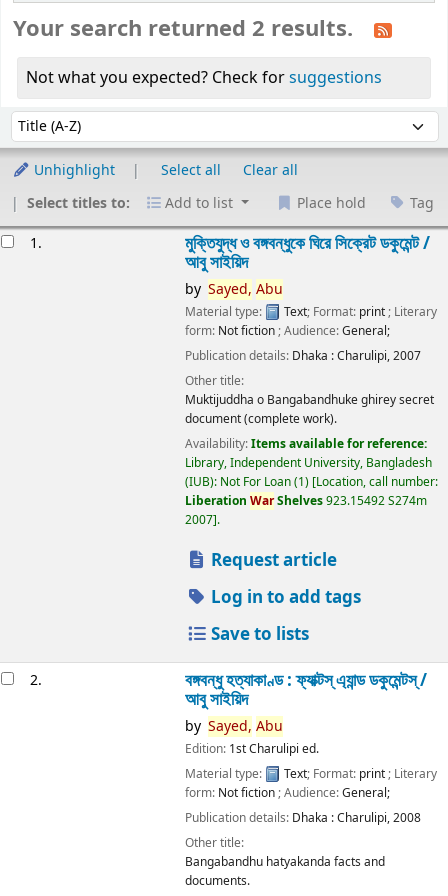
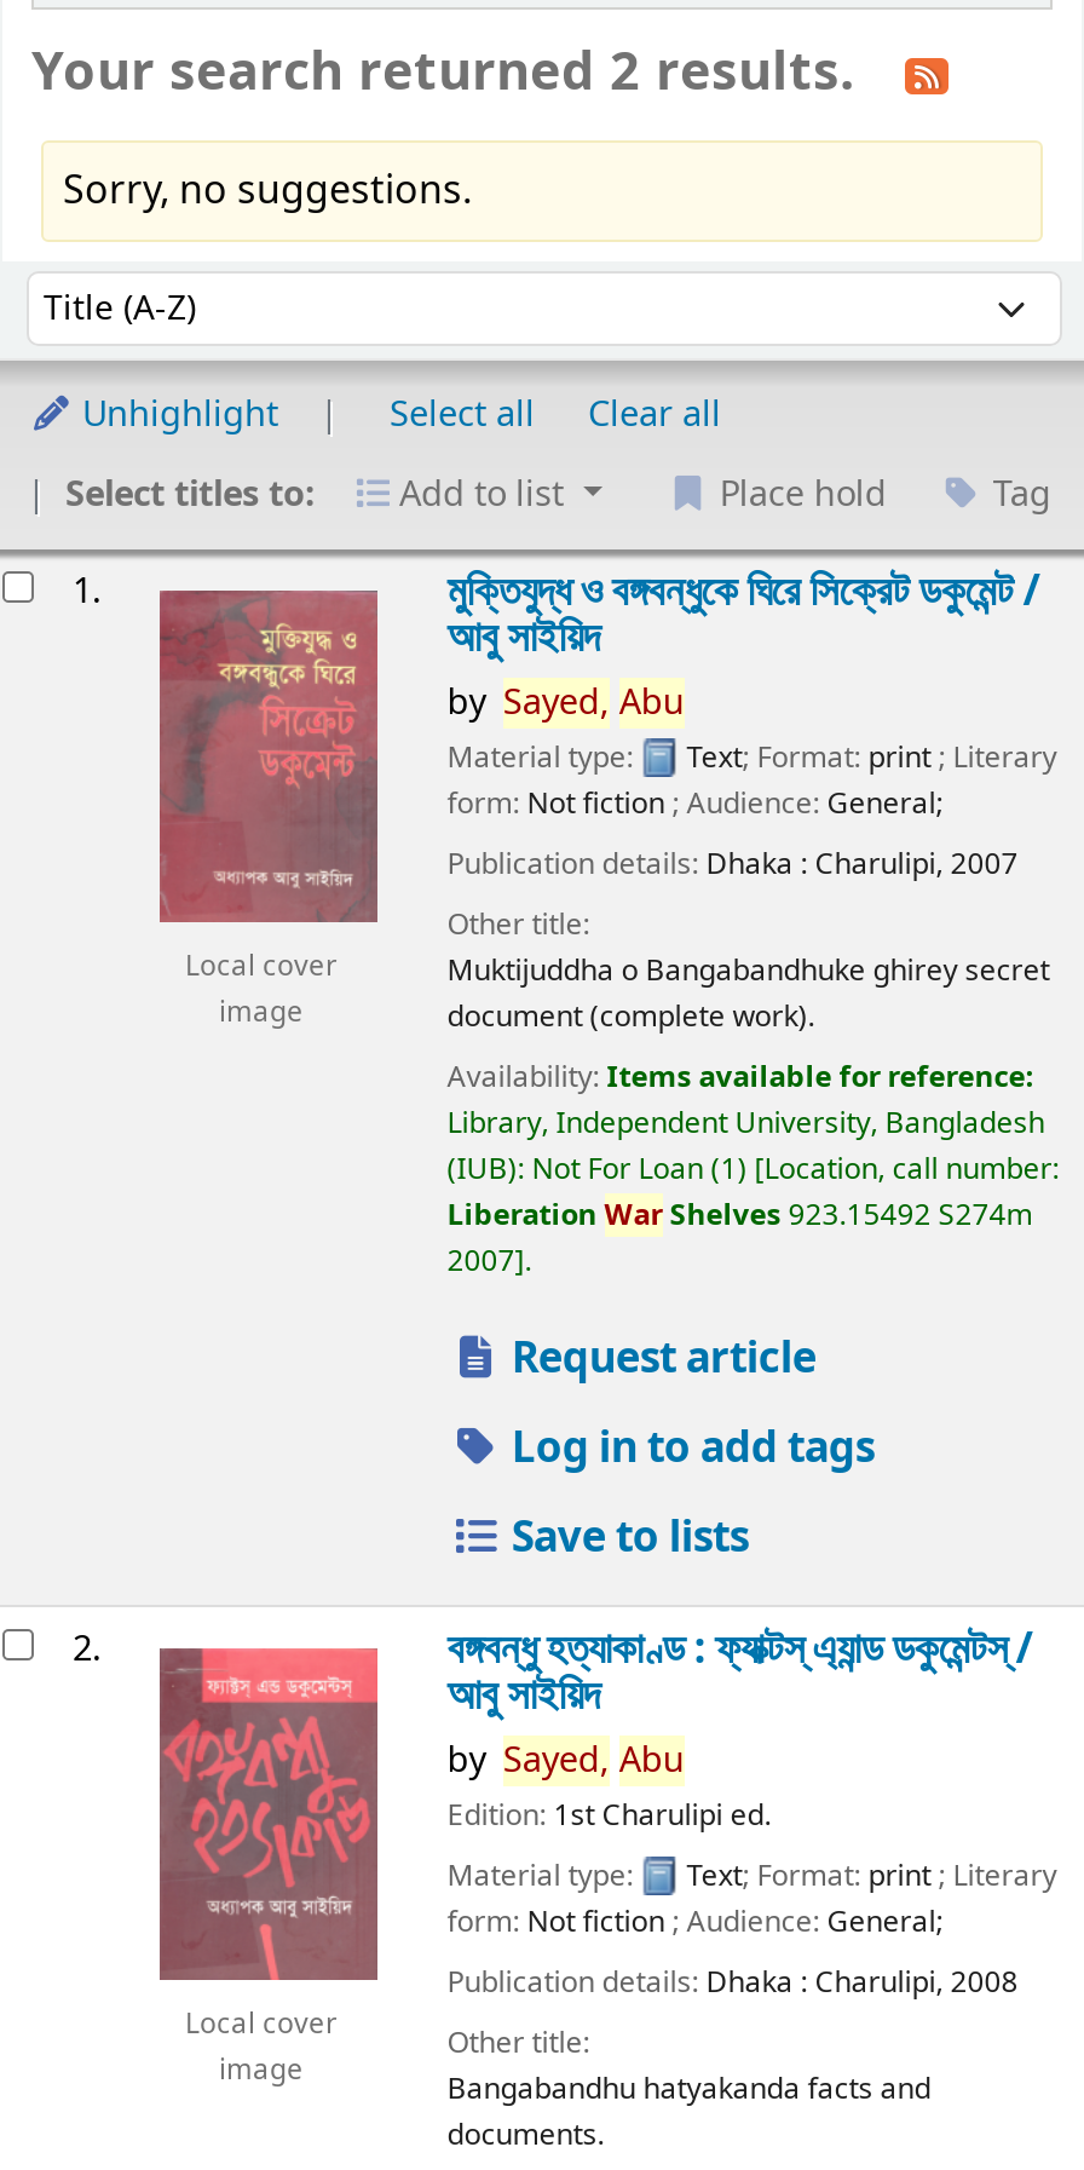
[26,66,382,90] Not what you expected? Check for suggestions -> [63,163,472,221] Sorry, no suggestions.
none -> [157,588,380,1034] [image] | Local cover | image
none -> [157,1646,380,2091] [image] | Local cover | image

